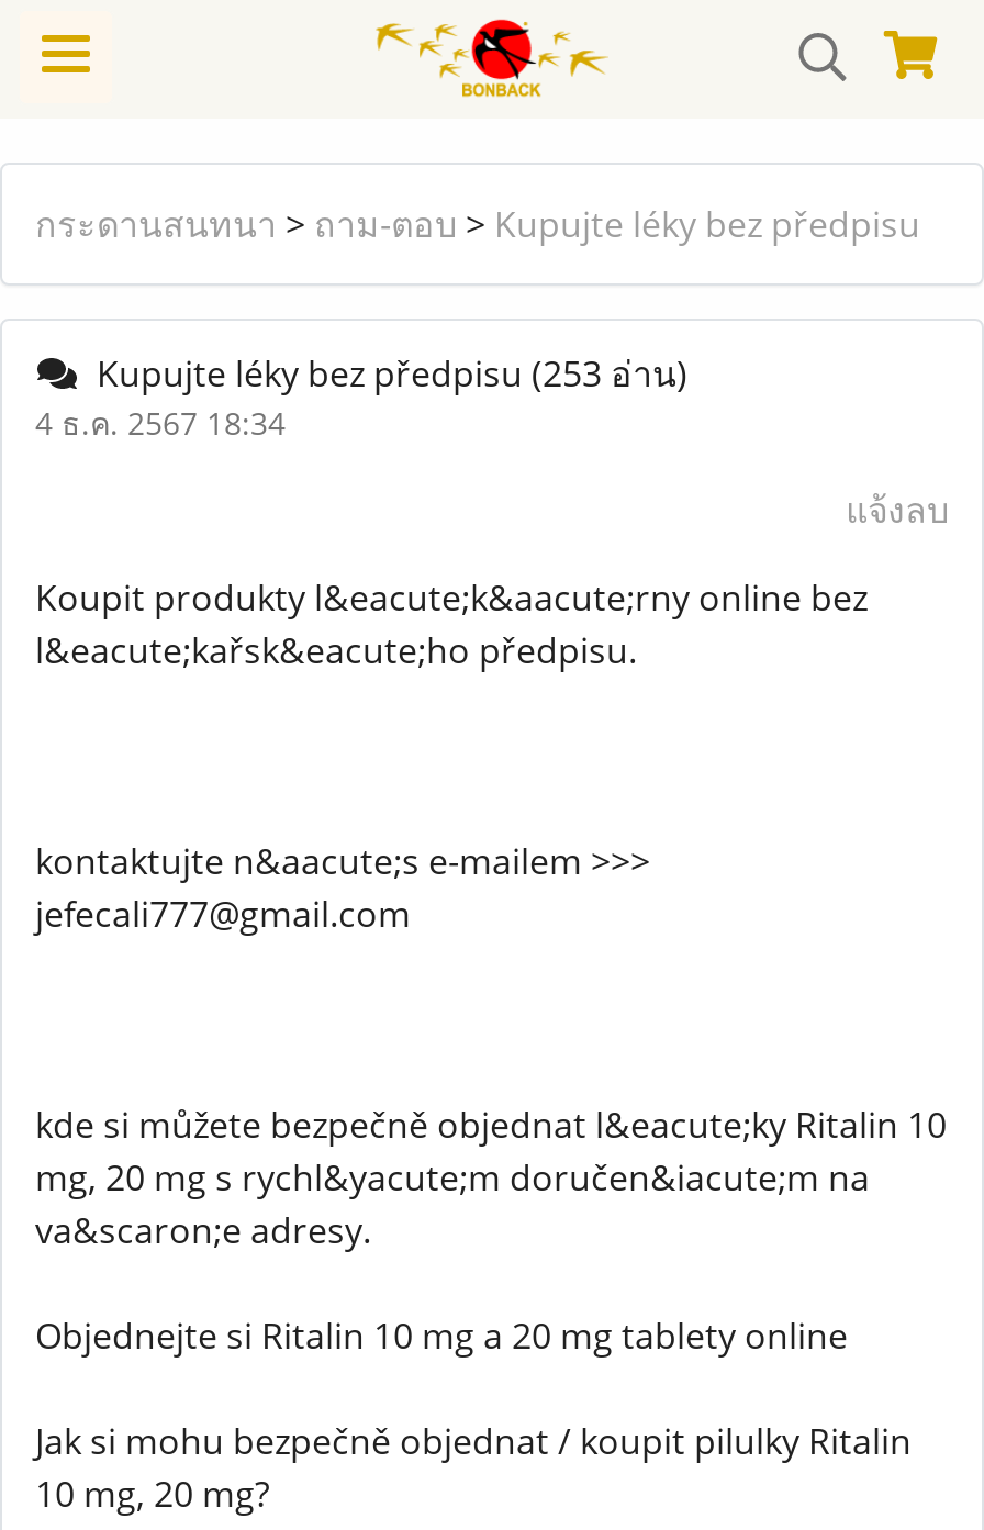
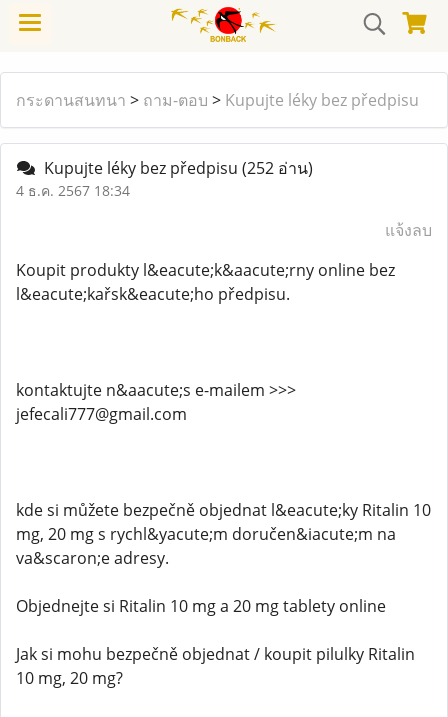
[79,349,687,398] Kupujte léky bez předpisu (253 อ่าน) -> [36,157,313,179] Kupujte léky bez předpisu (252 อ่าน)

